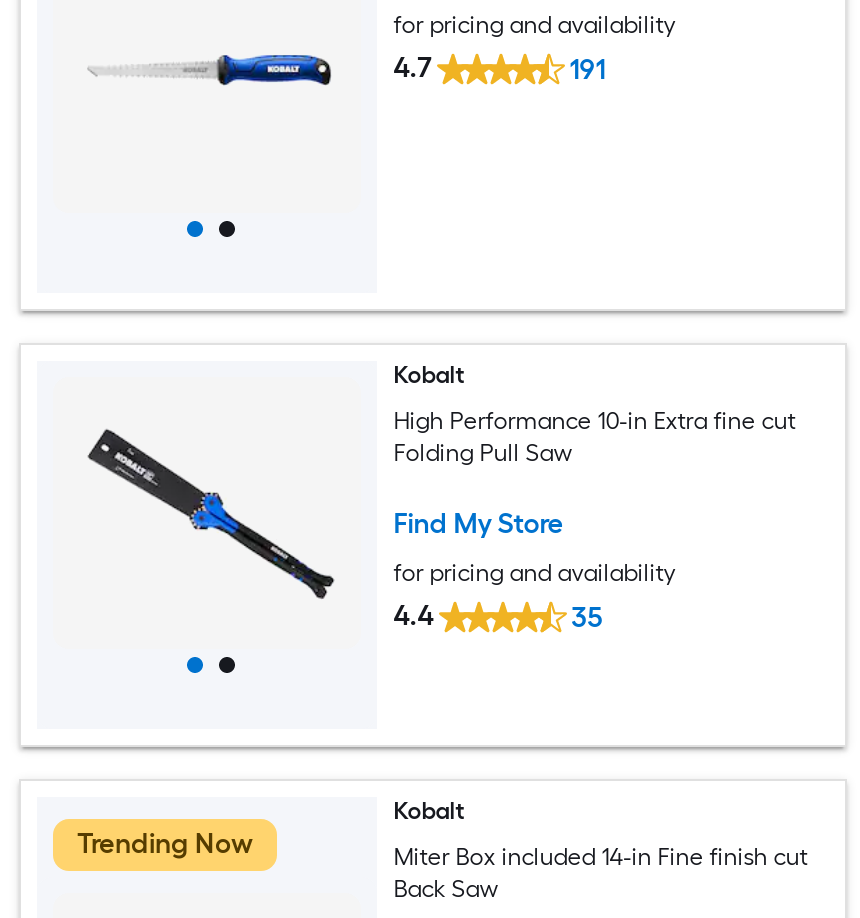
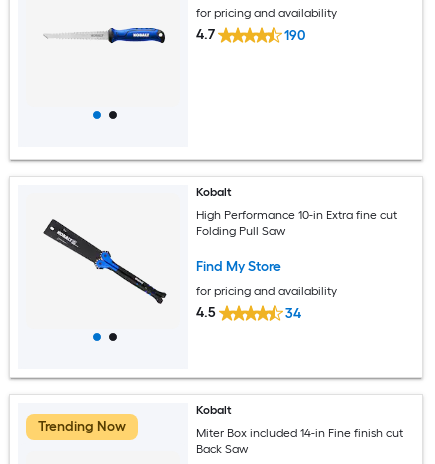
[569,54,605,88] 191 -> [284,27,305,44] 190
[393,600,433,634] 4.4 -> [196,304,216,321] 4.5
[571,602,603,636] 35 -> [285,305,301,322] 34

